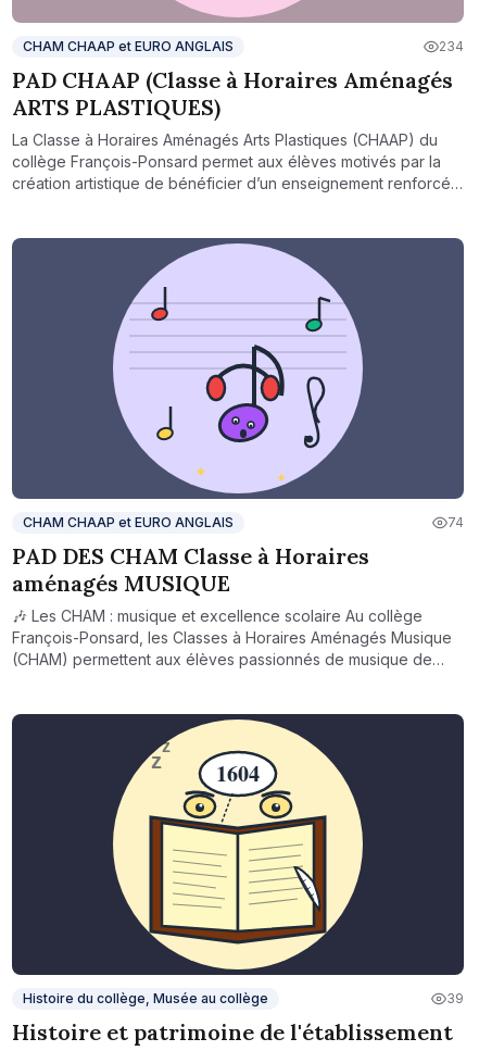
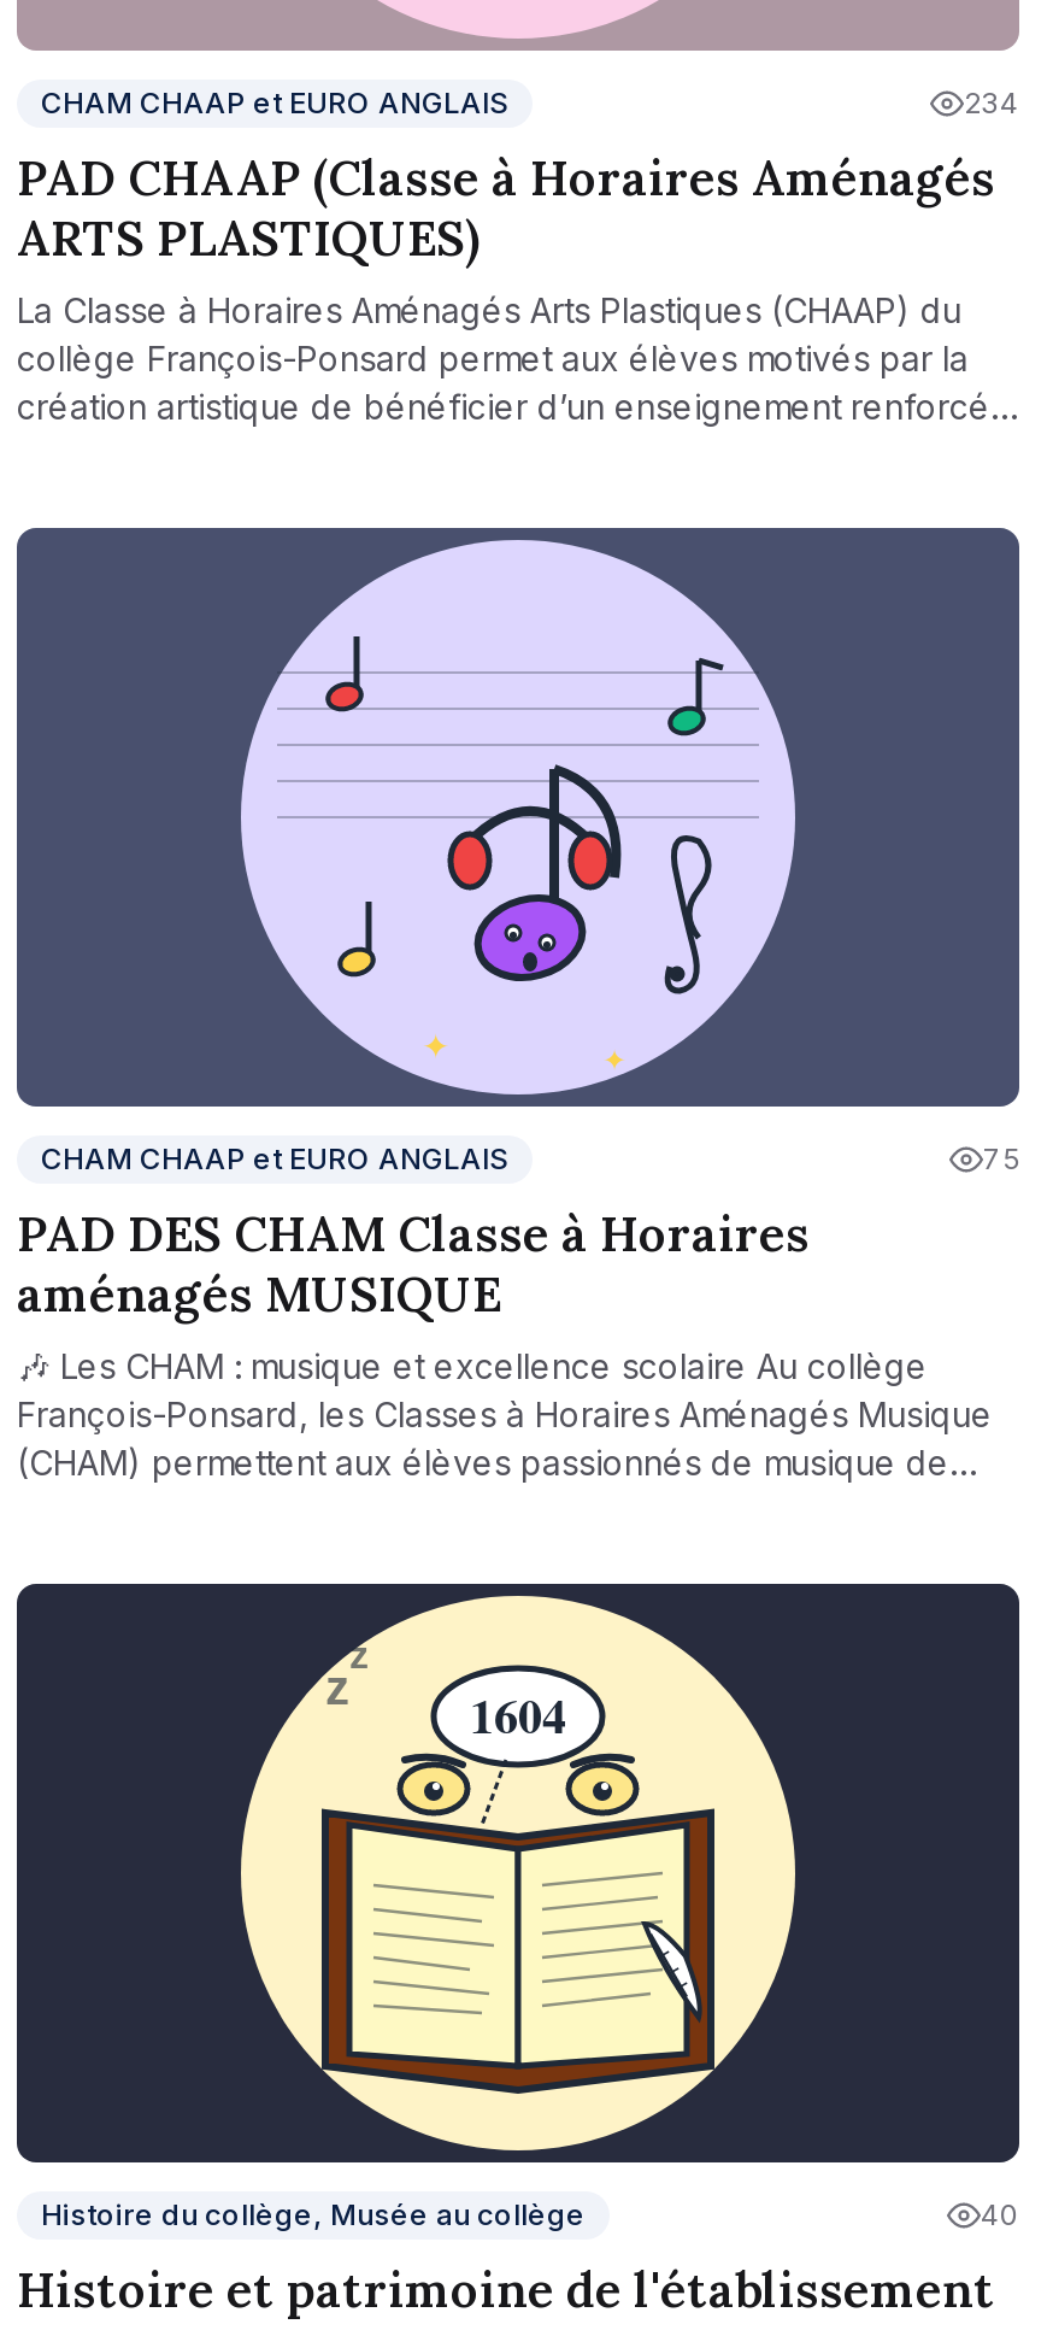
[448,514,464,530] 74 -> [983,1140,1019,1176] 75
[446,990,464,1006] 39 -> [981,2196,1019,2232] 40

